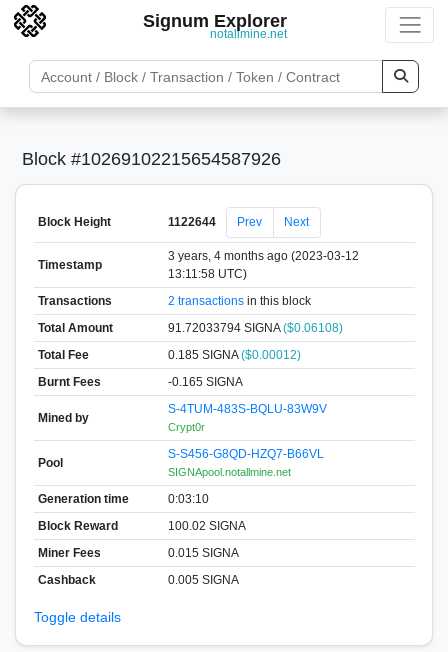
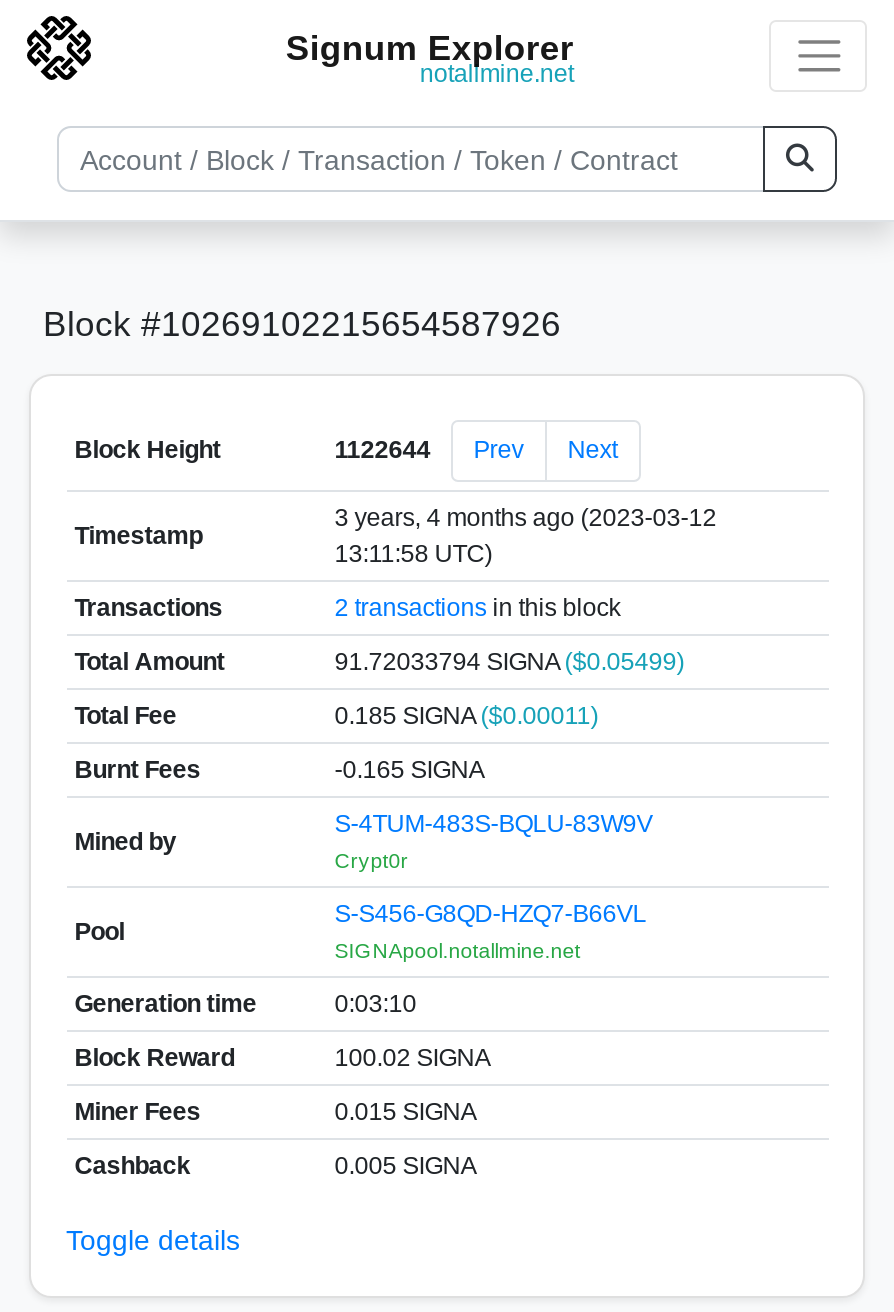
[168,320,343,334] 91.72033794 SIGNA ($0.06108) -> [334,647,684,675] 91.72033794 SIGNA ($0.05499)
[168,347,301,361] 0.185 SIGNA ($0.00012) -> [334,701,598,729] 0.185 SIGNA ($0.00011)

